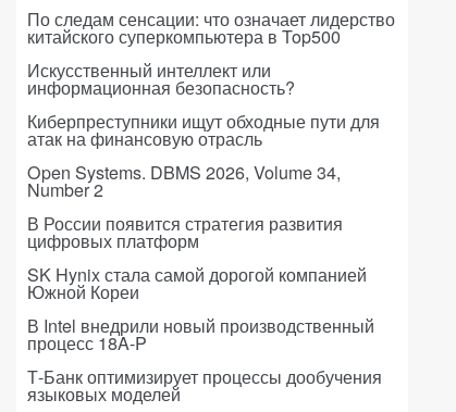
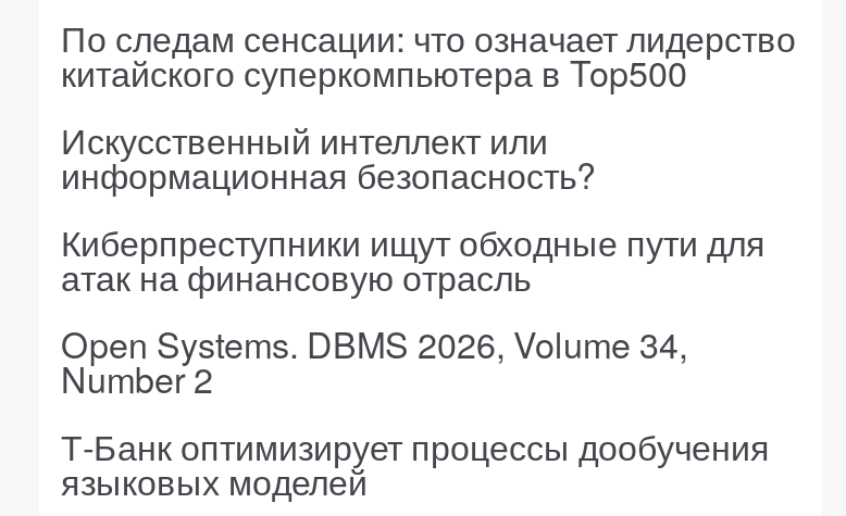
[27,211,374,355] В России появится стратегия развития | цифровых платформ | SK Hynix стала самой дорогой компанией | Южной Кореи | В Intel внедрили новый производственный | процесс 18A-P -> none

